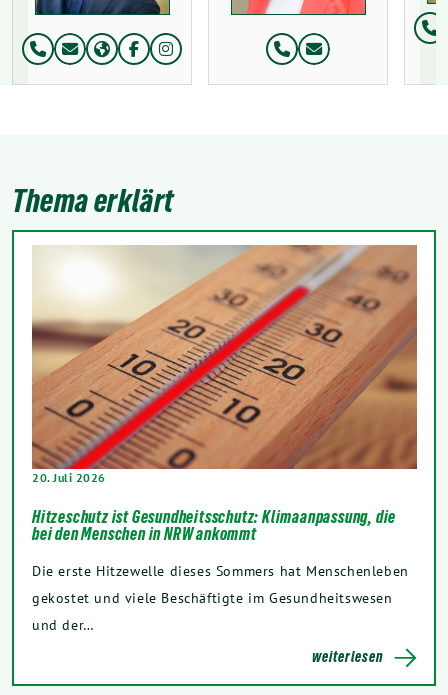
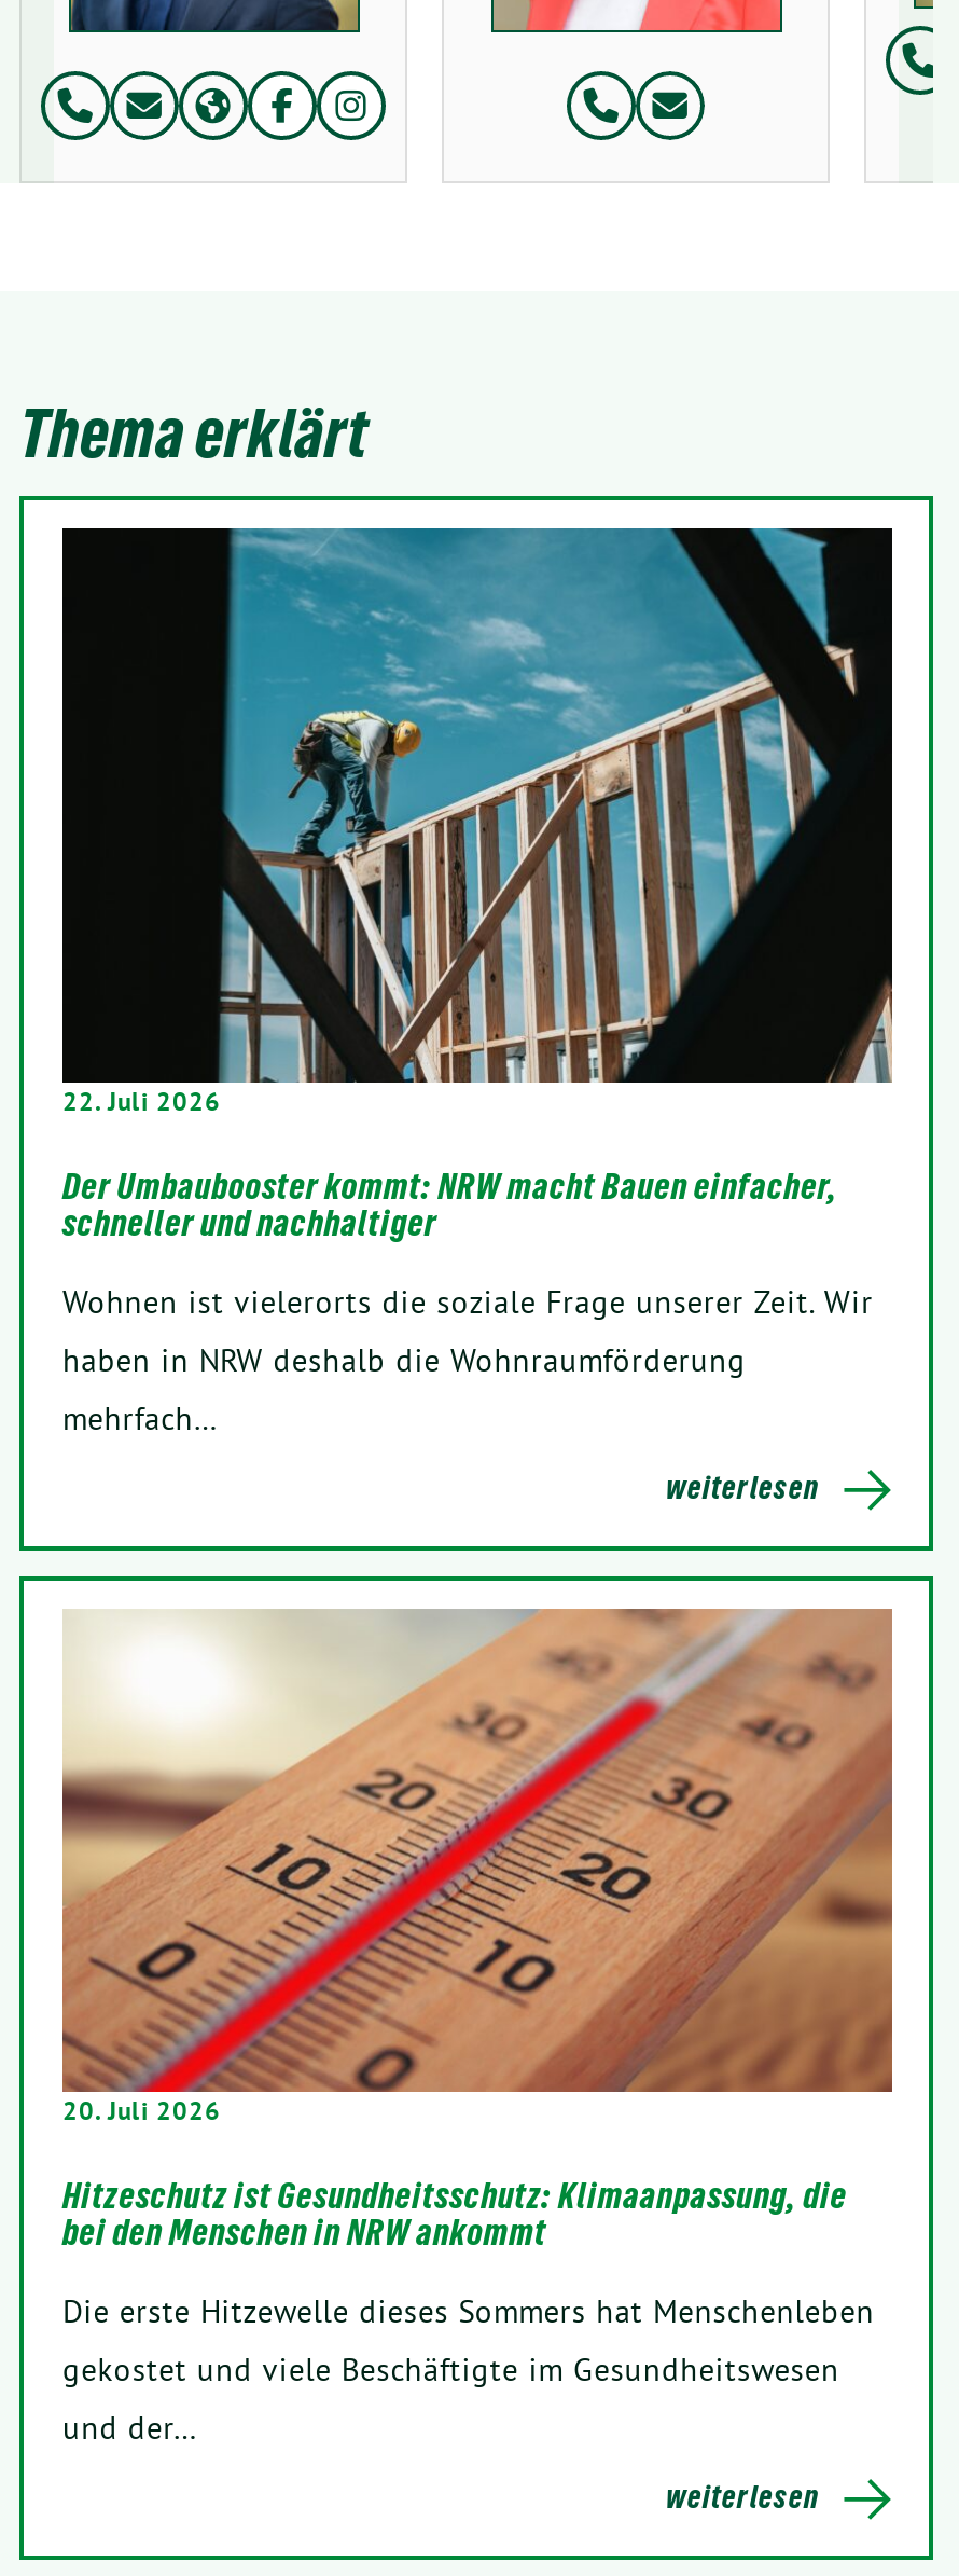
none -> [60,526,894,1505] [image] | 22. Juli 2026 | Der Umbaubooster kommt: NRW macht Bauen einfacher, | schneller und nachhaltiger | Wohnen ist vielerorts die soziale Frage unserer Zeit. Wir | haben in NRW deshalb die Wohnraumförderung | mehrfach… | weiterlesen

